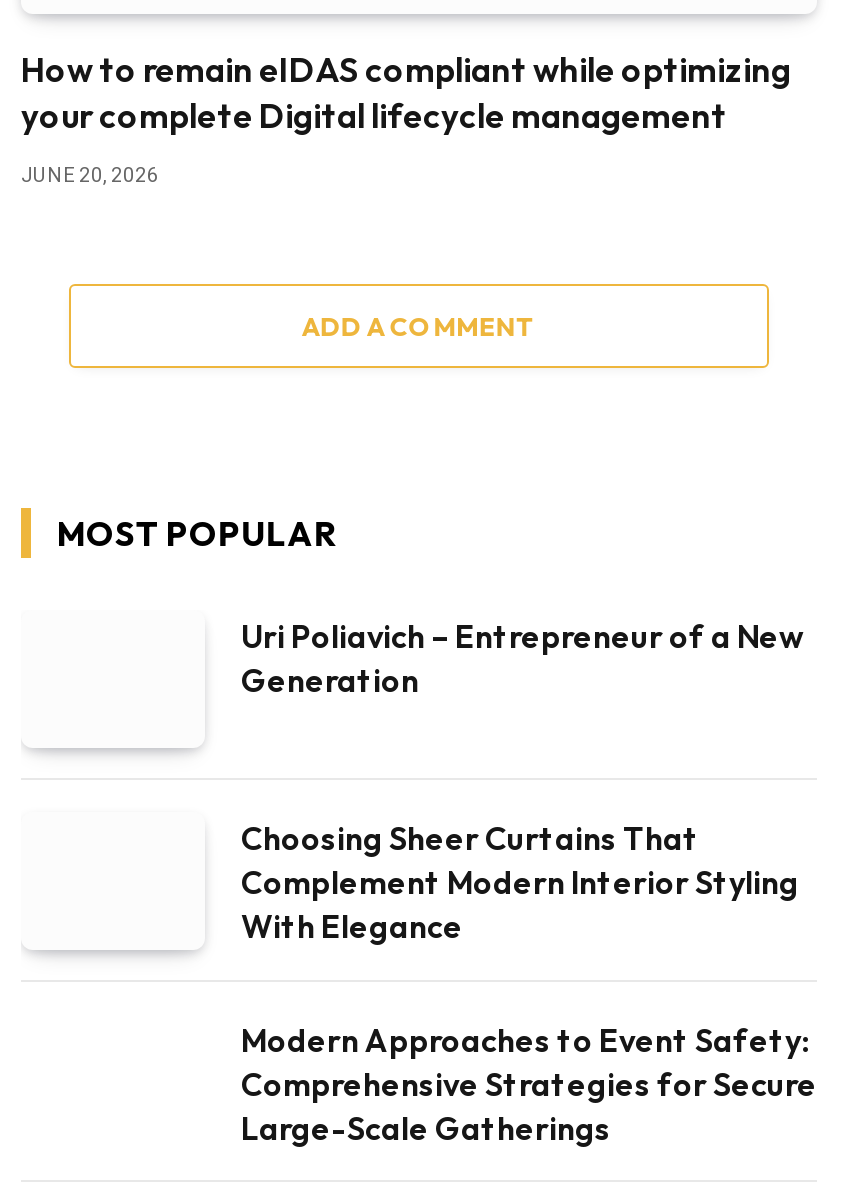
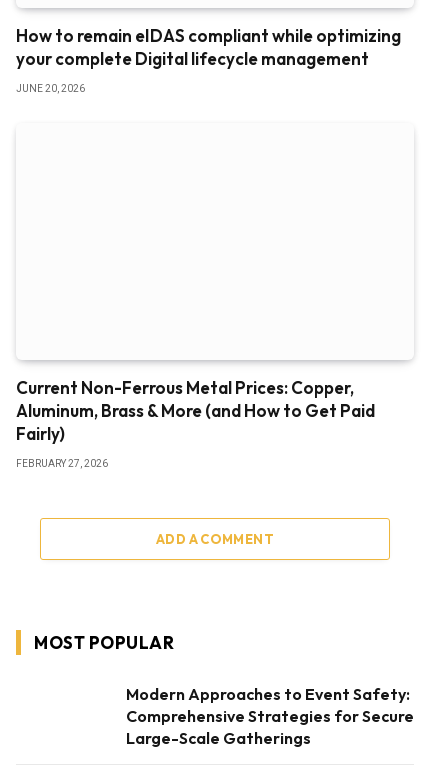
none -> [16,377,375,469] Current Non-Ferrous Metal Prices: Copper, | Aluminum, Brass & More (and How to Get Paid | Fairly) | FEBRUARY 27, 2026
moved [57,310,537,554] -> [34,531,274,653]: ADD A COMMENT | MOST POPULAR
[241,616,803,700] Uri Poliavich – Entrepreneur of a New | Generation -> none
[241,818,799,946] Choosing Sheer Curtains That | Complement Modern Interior Styling | With Elegance -> none

